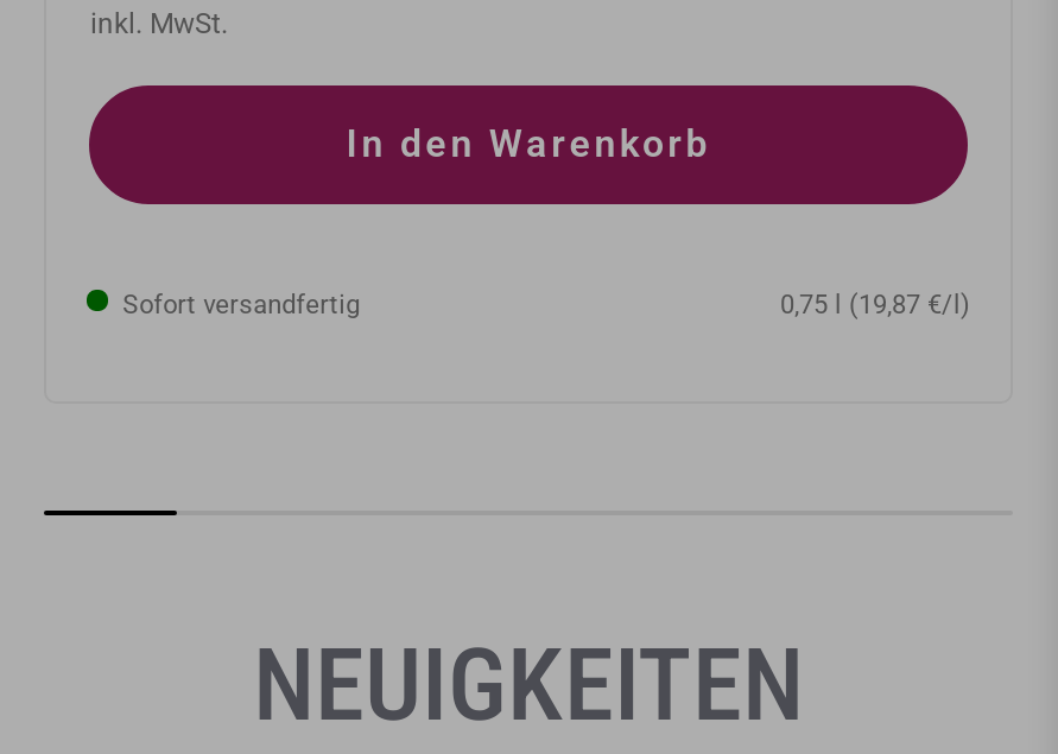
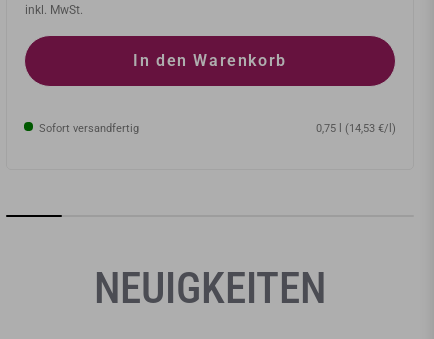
[780,289,970,320] 0,75 l (19,87 €/l) -> [316,122,396,135] 0,75 l (14,53 €/l)

